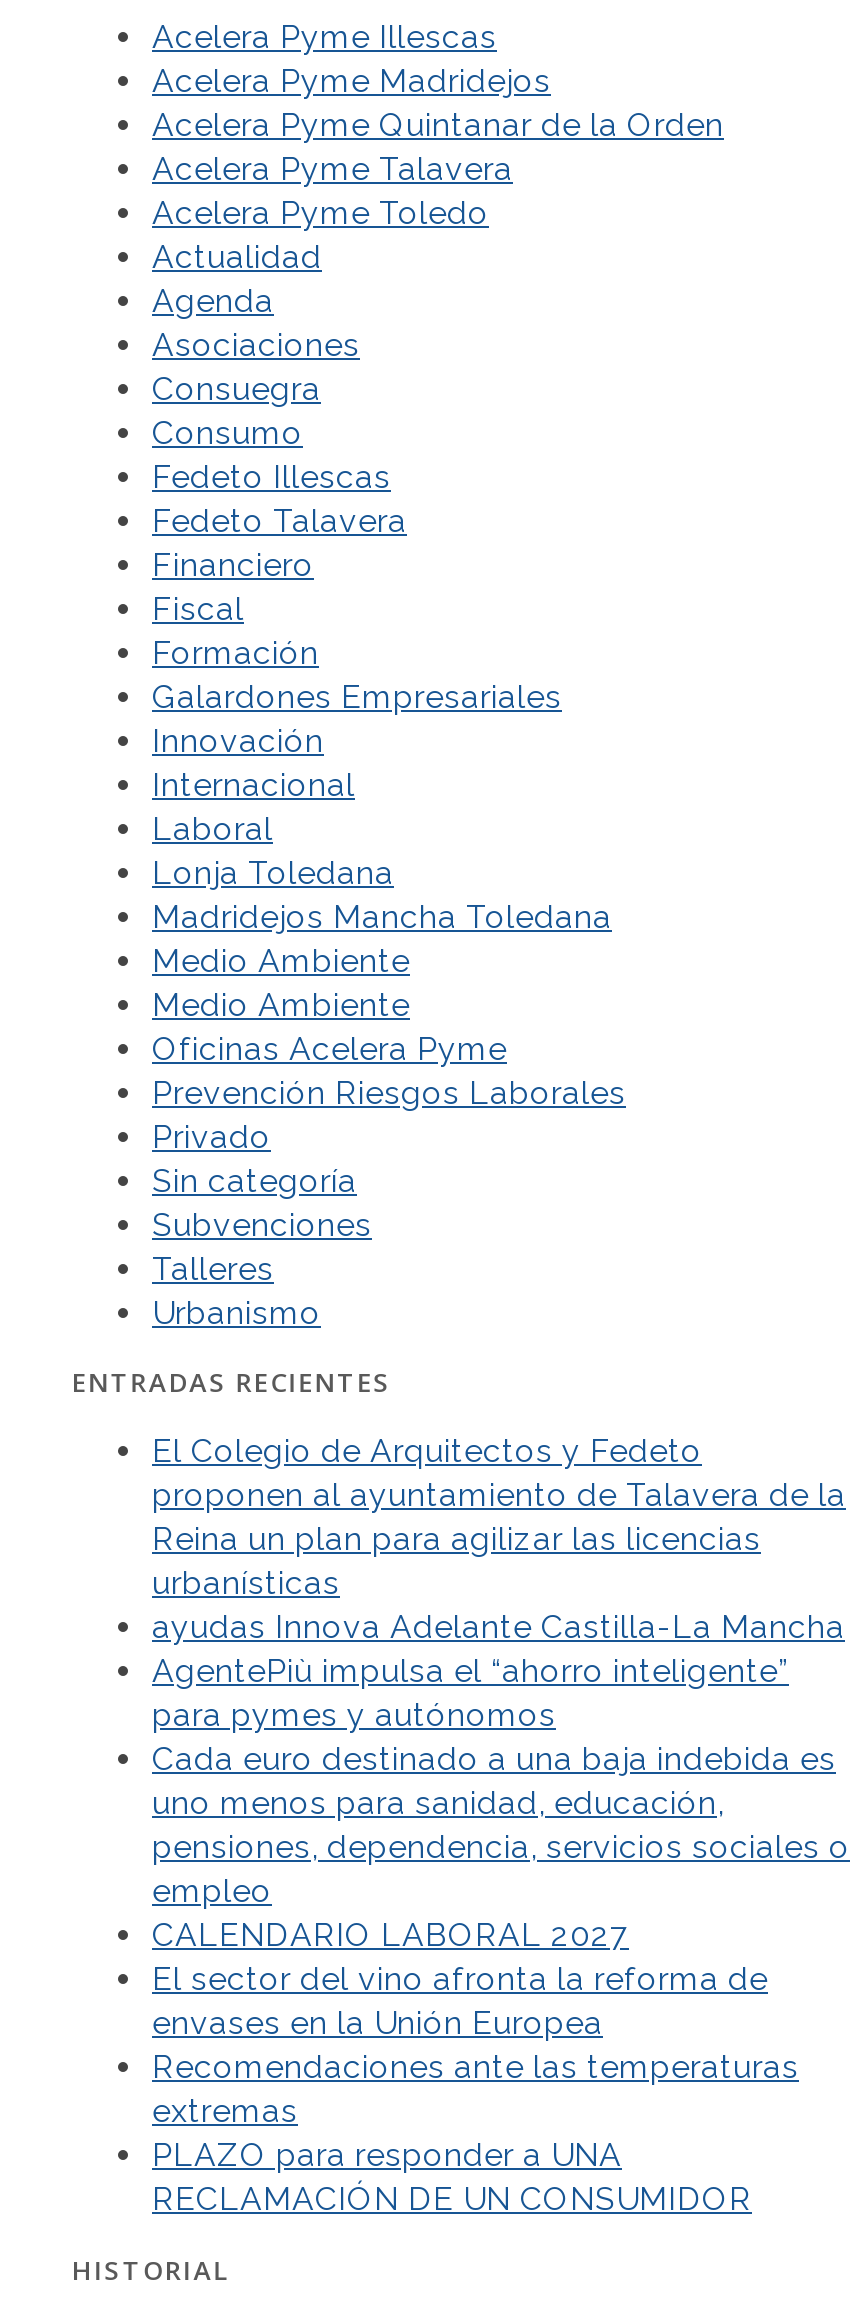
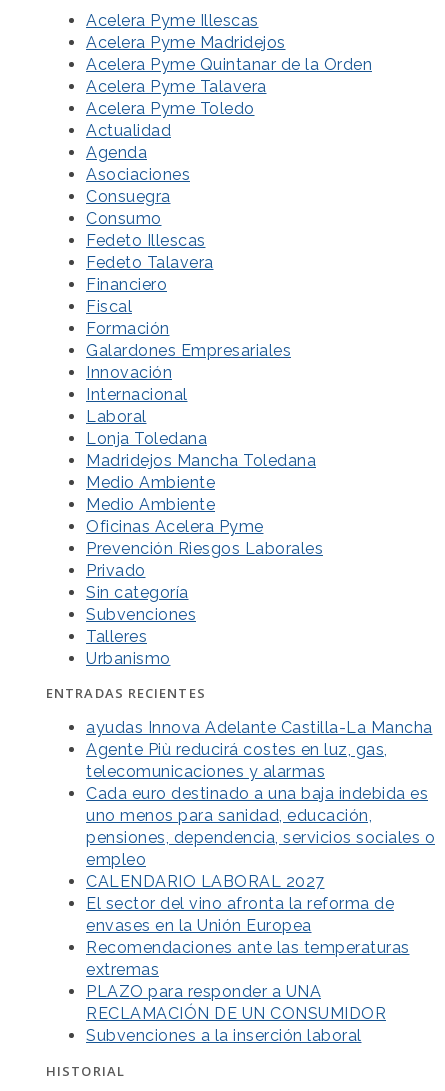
[152,1433,846,1603] El Colegio de Arquitectos y Fedeto | proponen al ayuntamiento de Talavera de la | Reina un plan para agilizar las licencias | urbanísticas -> none
moved [152,1609,845,1647] -> [86,718,432,737]: ayudas Innova Adelante Castilla-La Mancha
[152,1653,789,1735] AgentePiù impulsa el “ahorro inteligente” | para pymes y autónomos -> [86,740,387,781] Agente Più reducirá costes en luz, gas, | telecomunicaciones y alarmas
moved [152,1741,850,2219] -> [86,784,435,1023]: Cada euro destinado a una baja indebida es | uno menos para sanidad, educación, | pensiones, dependencia, servicios sociales o | ... | PLAZO para responder a UNA | RECLAMACIÓN DE UN CONSUMIDOR
none -> [86,1026,361,1045] Subvenciones a la inserción laboral

